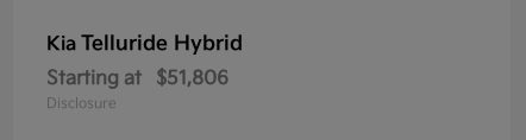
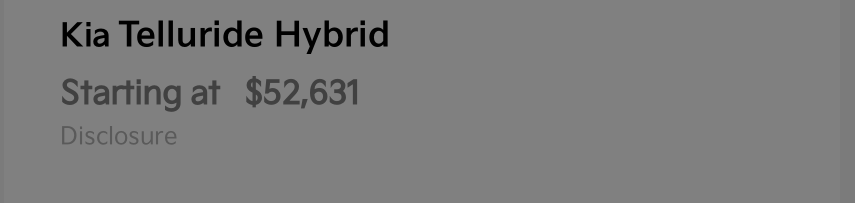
[46,67,228,90] Starting at $51,806 -> [60,75,360,113] Starting at $52,631

